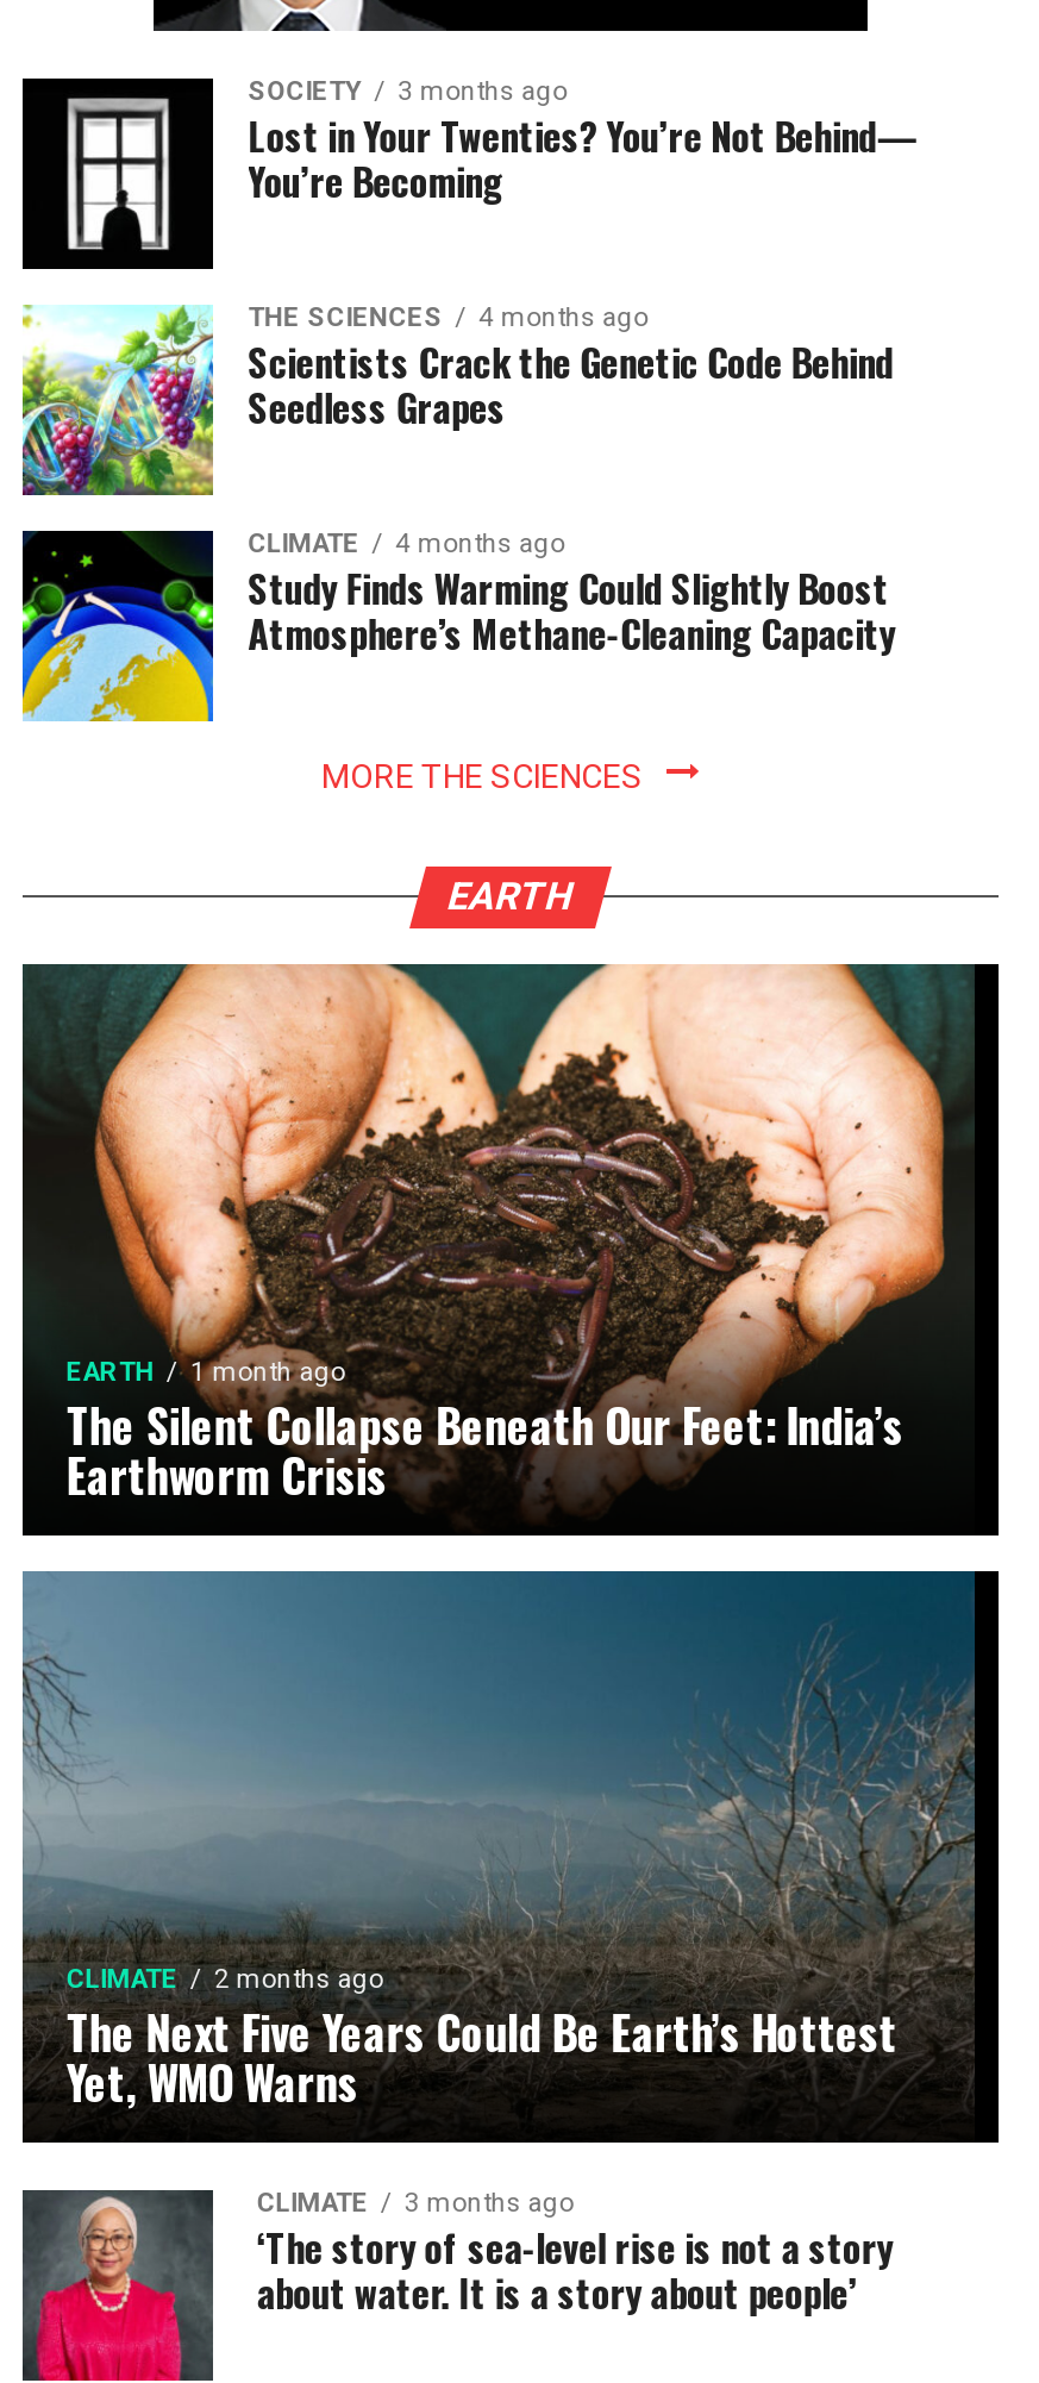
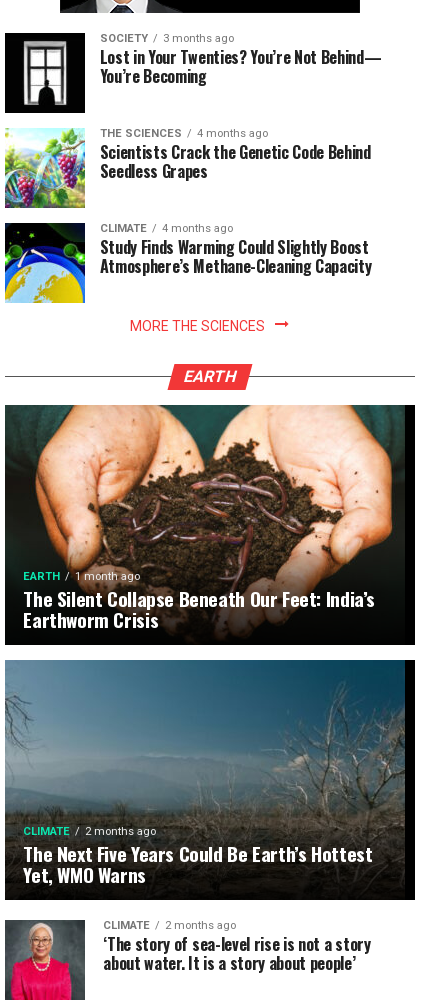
[257,2188,573,2218] CLIMATE 3 months ago -> [103,919,236,932] CLIMATE 2 months ago

